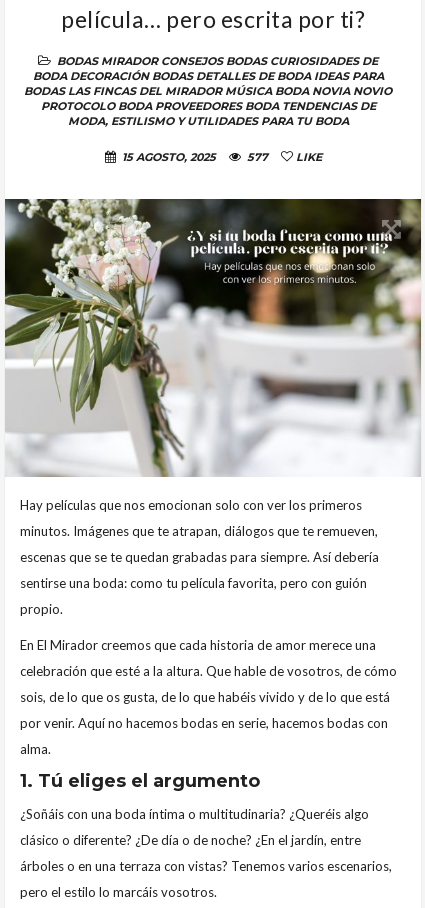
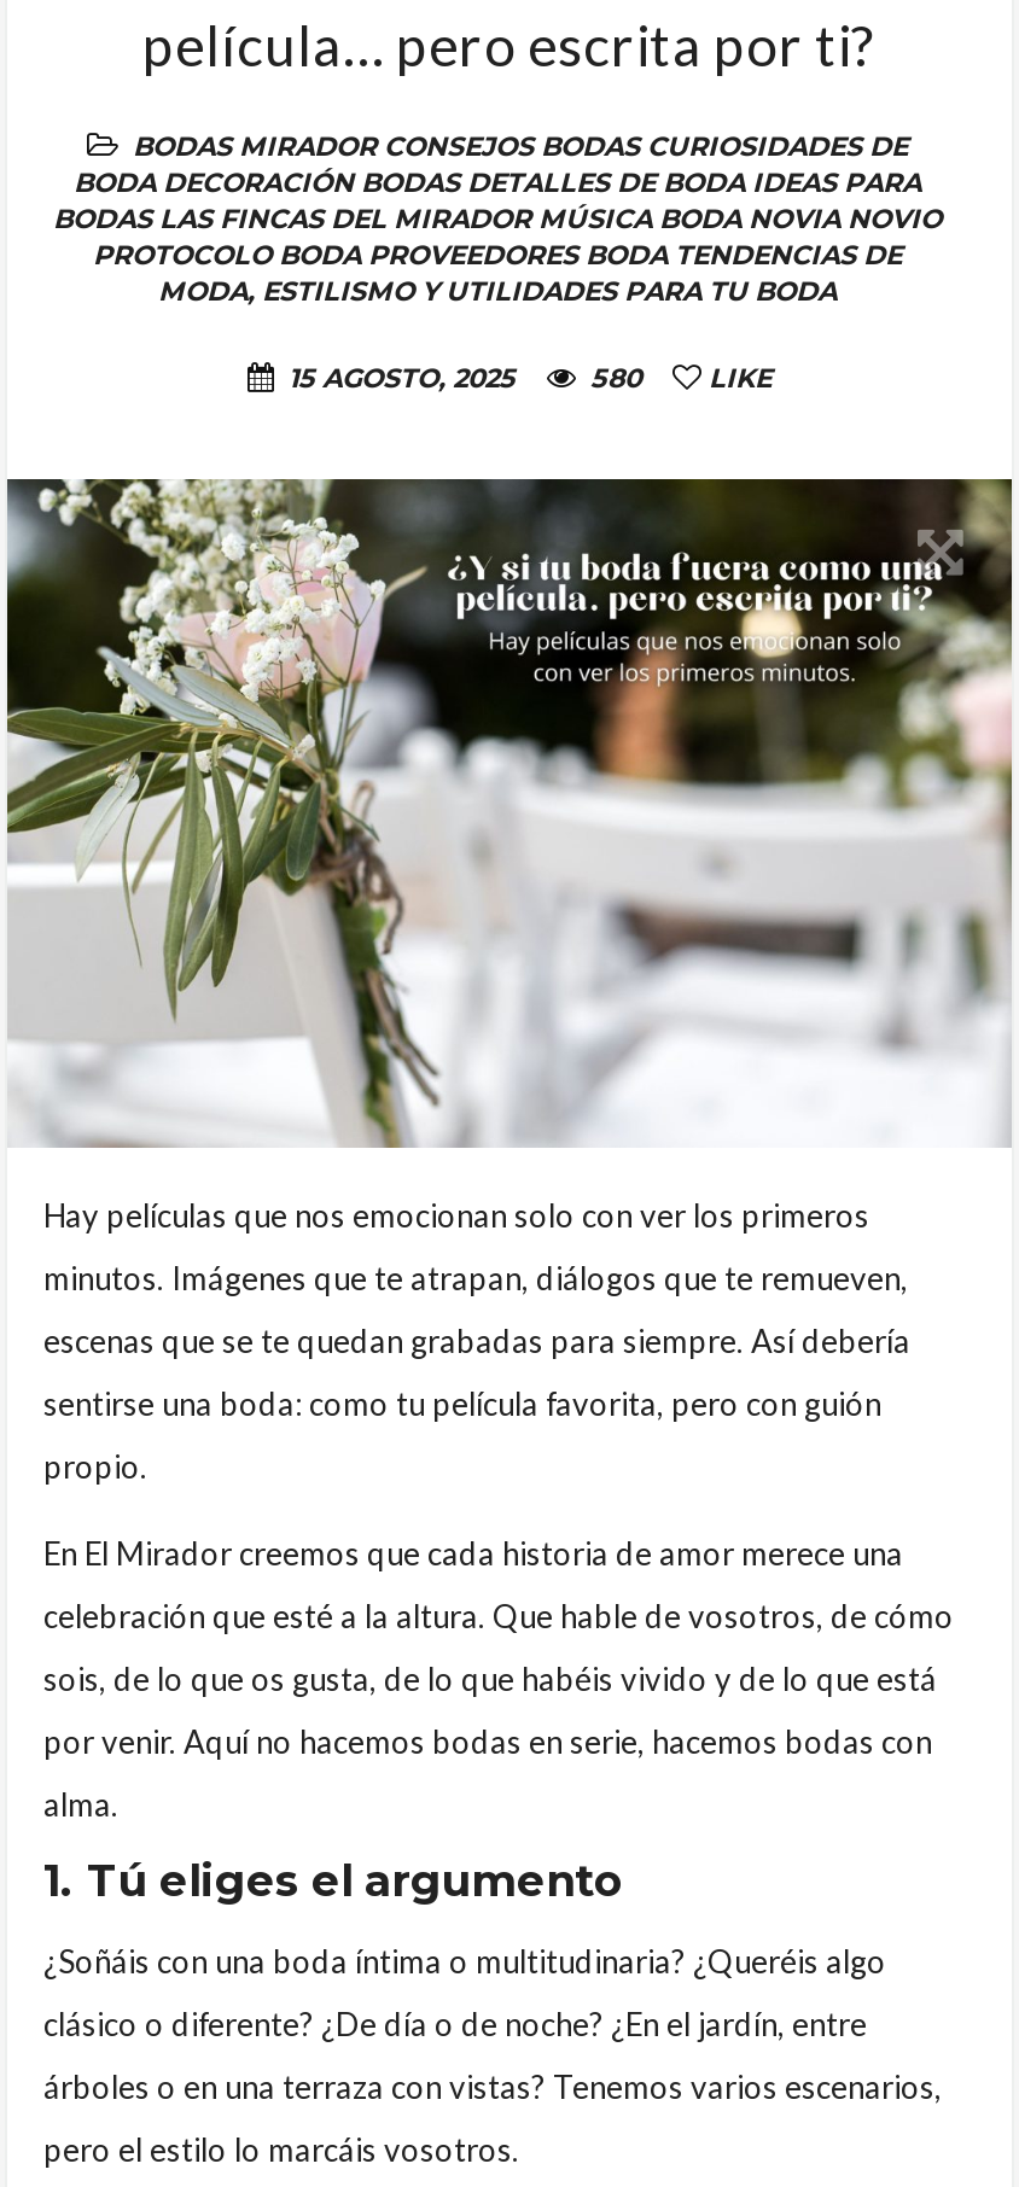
[118,150,321,164] 15 AGOSTO, 2025 577 LIKE -> [281,361,771,395] 15 AGOSTO, 2025 580 LIKE

